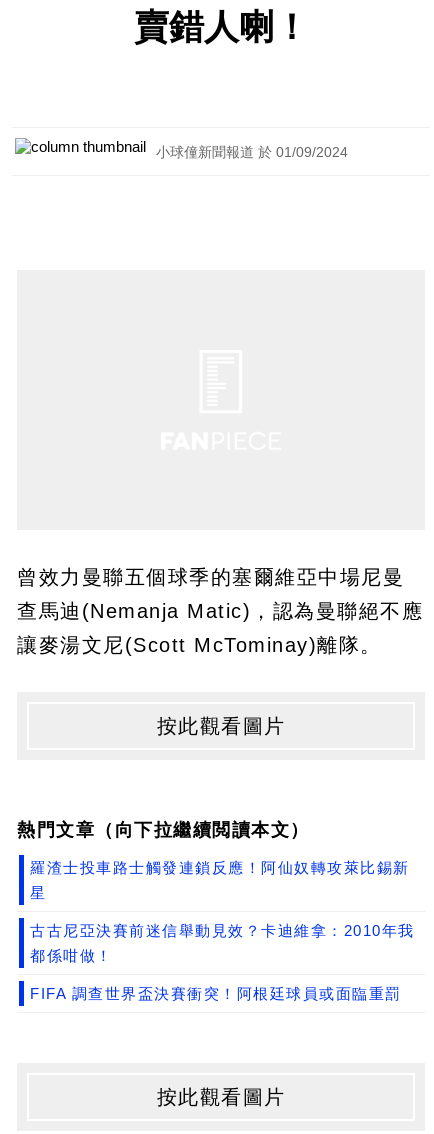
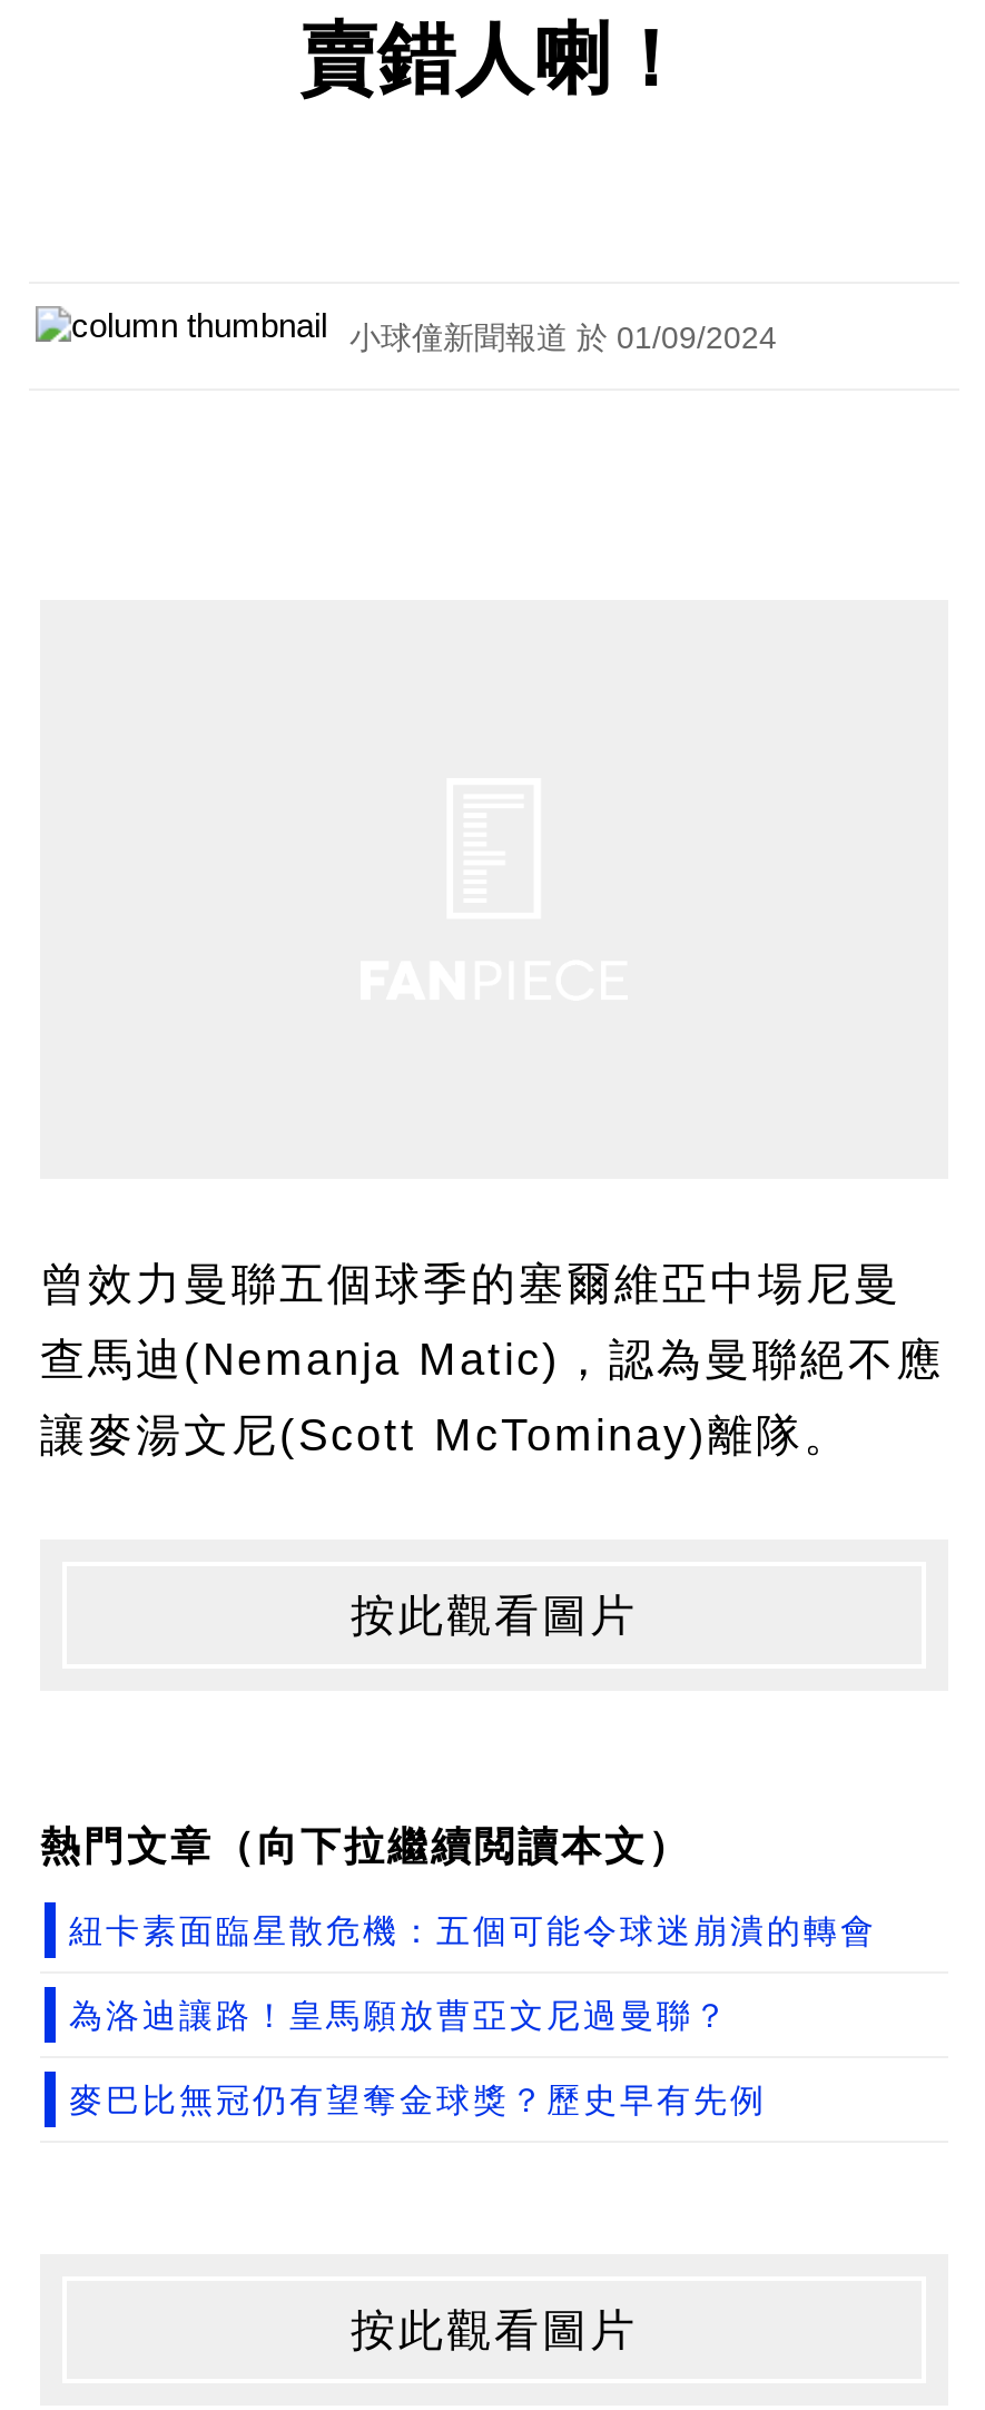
[30,859,414,1002] 羅渣士投車路士觸發連鎖反應！阿仙奴轉攻萊比錫新 | 星 | 古古尼亞決賽前迷信舉動見效？卡迪維拿：2010年我 | 都係咁做！ | FIFA 調查世界盃決賽衝突！阿根廷球員或面臨重罰 -> [69,1911,877,2118] 紐卡素面臨星散危機：五個可能令球迷崩潰的轉會 | 為洛迪讓路！皇馬願放曹亞文尼過曼聯？ | 麥巴比無冠仍有望奪金球獎？歷史早有先例

